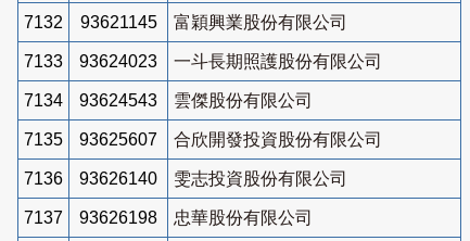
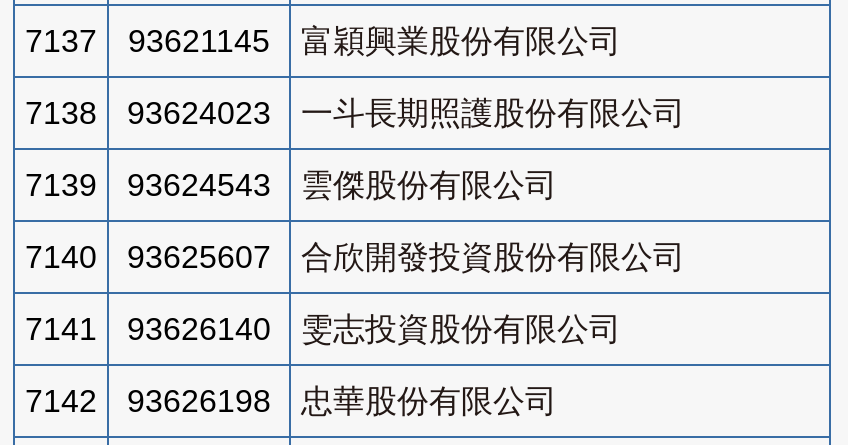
[24,13,347,31] 7132 93621145 富穎興業股份有限公司 -> [25,24,621,58] 7137 93621145 富穎興業股份有限公司
[24,52,382,70] 7133 93624023 一斗長期照護股份有限公司 -> [25,96,685,130] 7138 93624023 一斗長期照護股份有限公司
[24,91,313,110] 7134 93624543 雲傑股份有限公司 -> [25,168,557,202] 7139 93624543 雲傑股份有限公司
[24,130,382,149] 7135 93625607 合欣開發投資股份有限公司 -> [25,240,685,274] 7140 93625607 合欣開發投資股份有限公司
[24,169,347,188] 7136 93626140 雯志投資股份有限公司 -> [25,312,621,346] 7141 93626140 雯志投資股份有限公司
[24,208,313,227] 7137 93626198 忠華股份有限公司 -> [25,384,557,418] 7142 93626198 忠華股份有限公司

